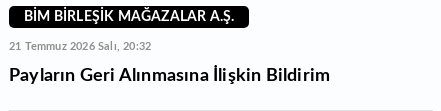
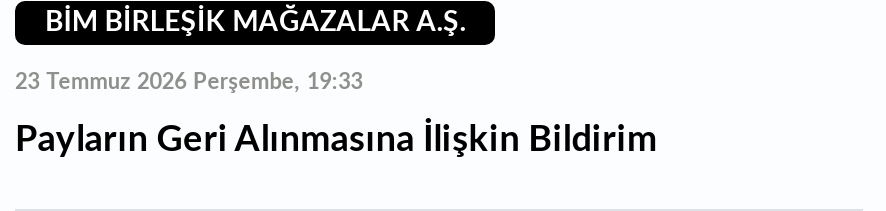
[9,41,151,52] 21 Temmuz 2026 Salı, 20:32 -> [15,71,363,93] 23 Temmuz 2026 Perşembe, 19:33

